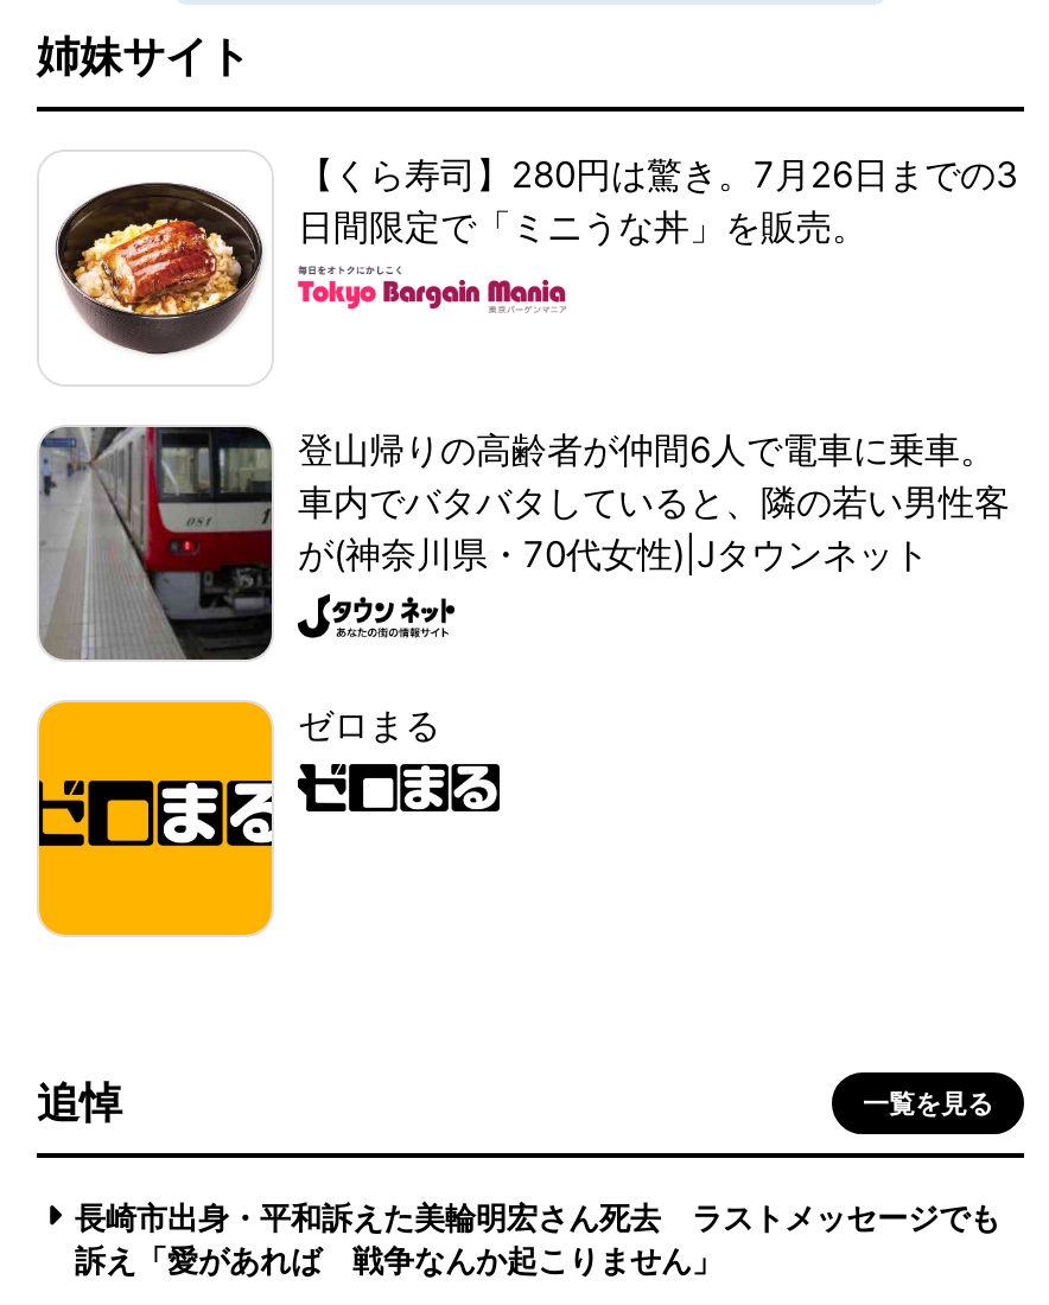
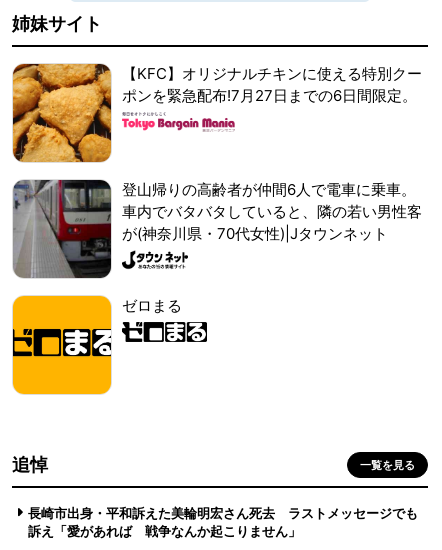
[39,152,1019,384] [image] | 【くら寿司】280円は驚き。7月26日までの3 | 日間限定で「ミニうな丼」を販売。 -> [12,63,422,163] [image] | 【KFC】オリジナルチキンに使える特別クー | ポンを緊急配布!7月27日までの6日間限定。

